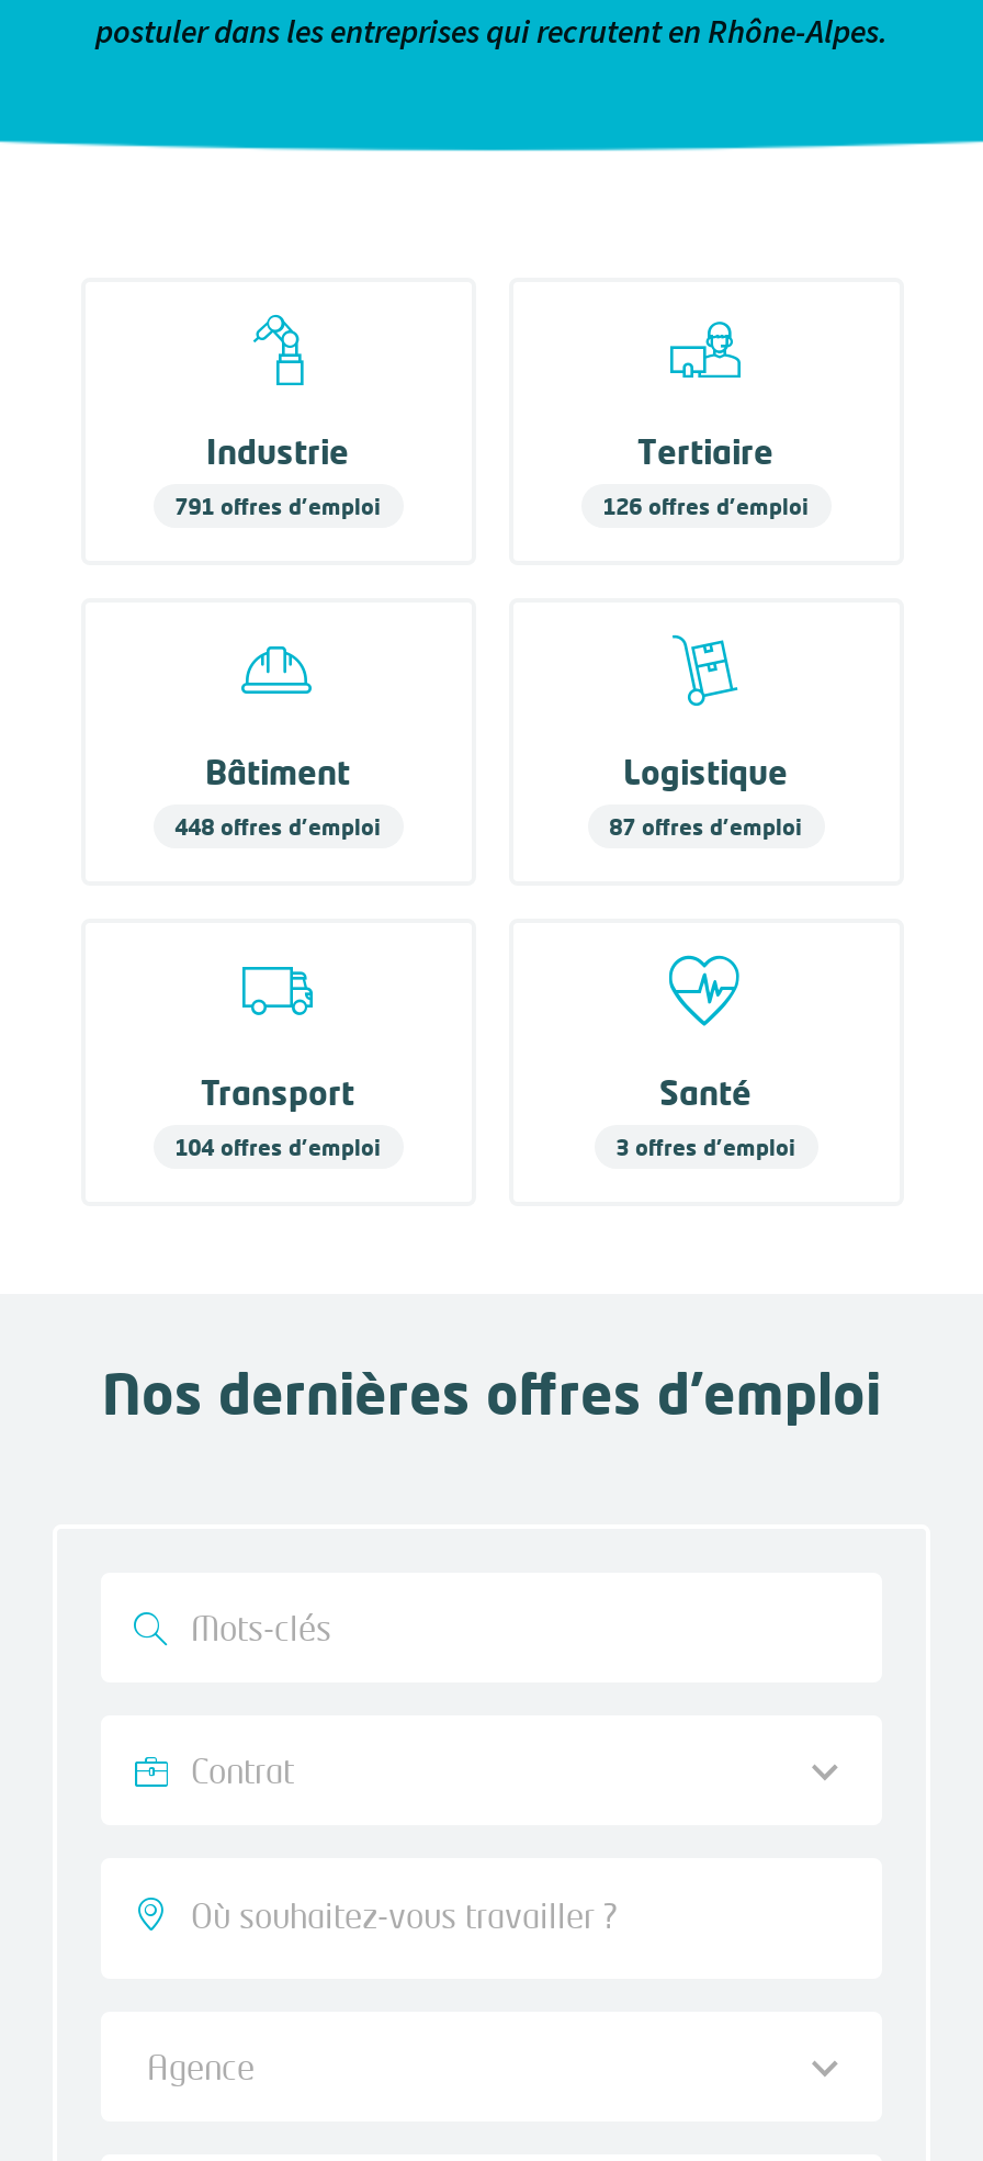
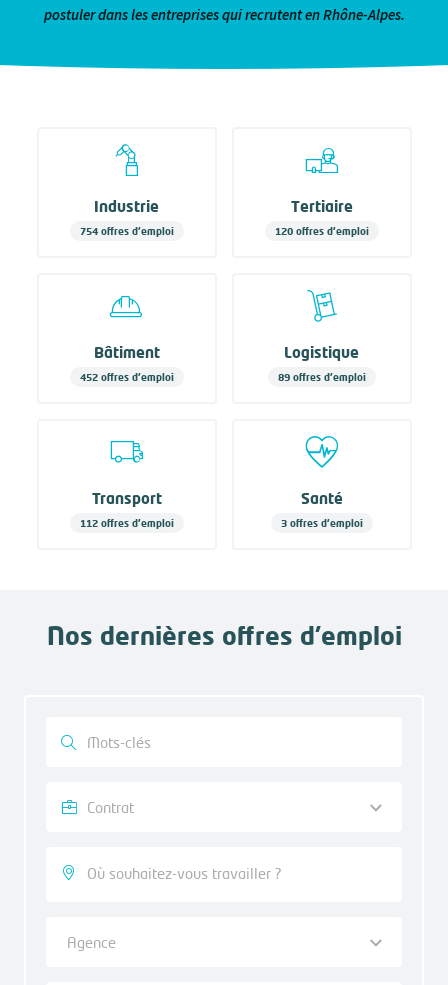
[174,493,381,519] 791 offres d'emploi -> [79,225,173,237] 754 offres d'emploi
[602,493,809,519] 126 offres d'emploi -> [274,225,368,237] 120 offres d'emploi
[174,813,381,840] 448 offres d'emploi -> [79,371,173,383] 452 offres d'emploi
[609,813,802,840] 87 offres d'emploi -> [277,371,365,383] 89 offres d'emploi
[174,1134,381,1160] 104 offres d'emploi -> [79,517,173,529] 112 offres d'emploi

